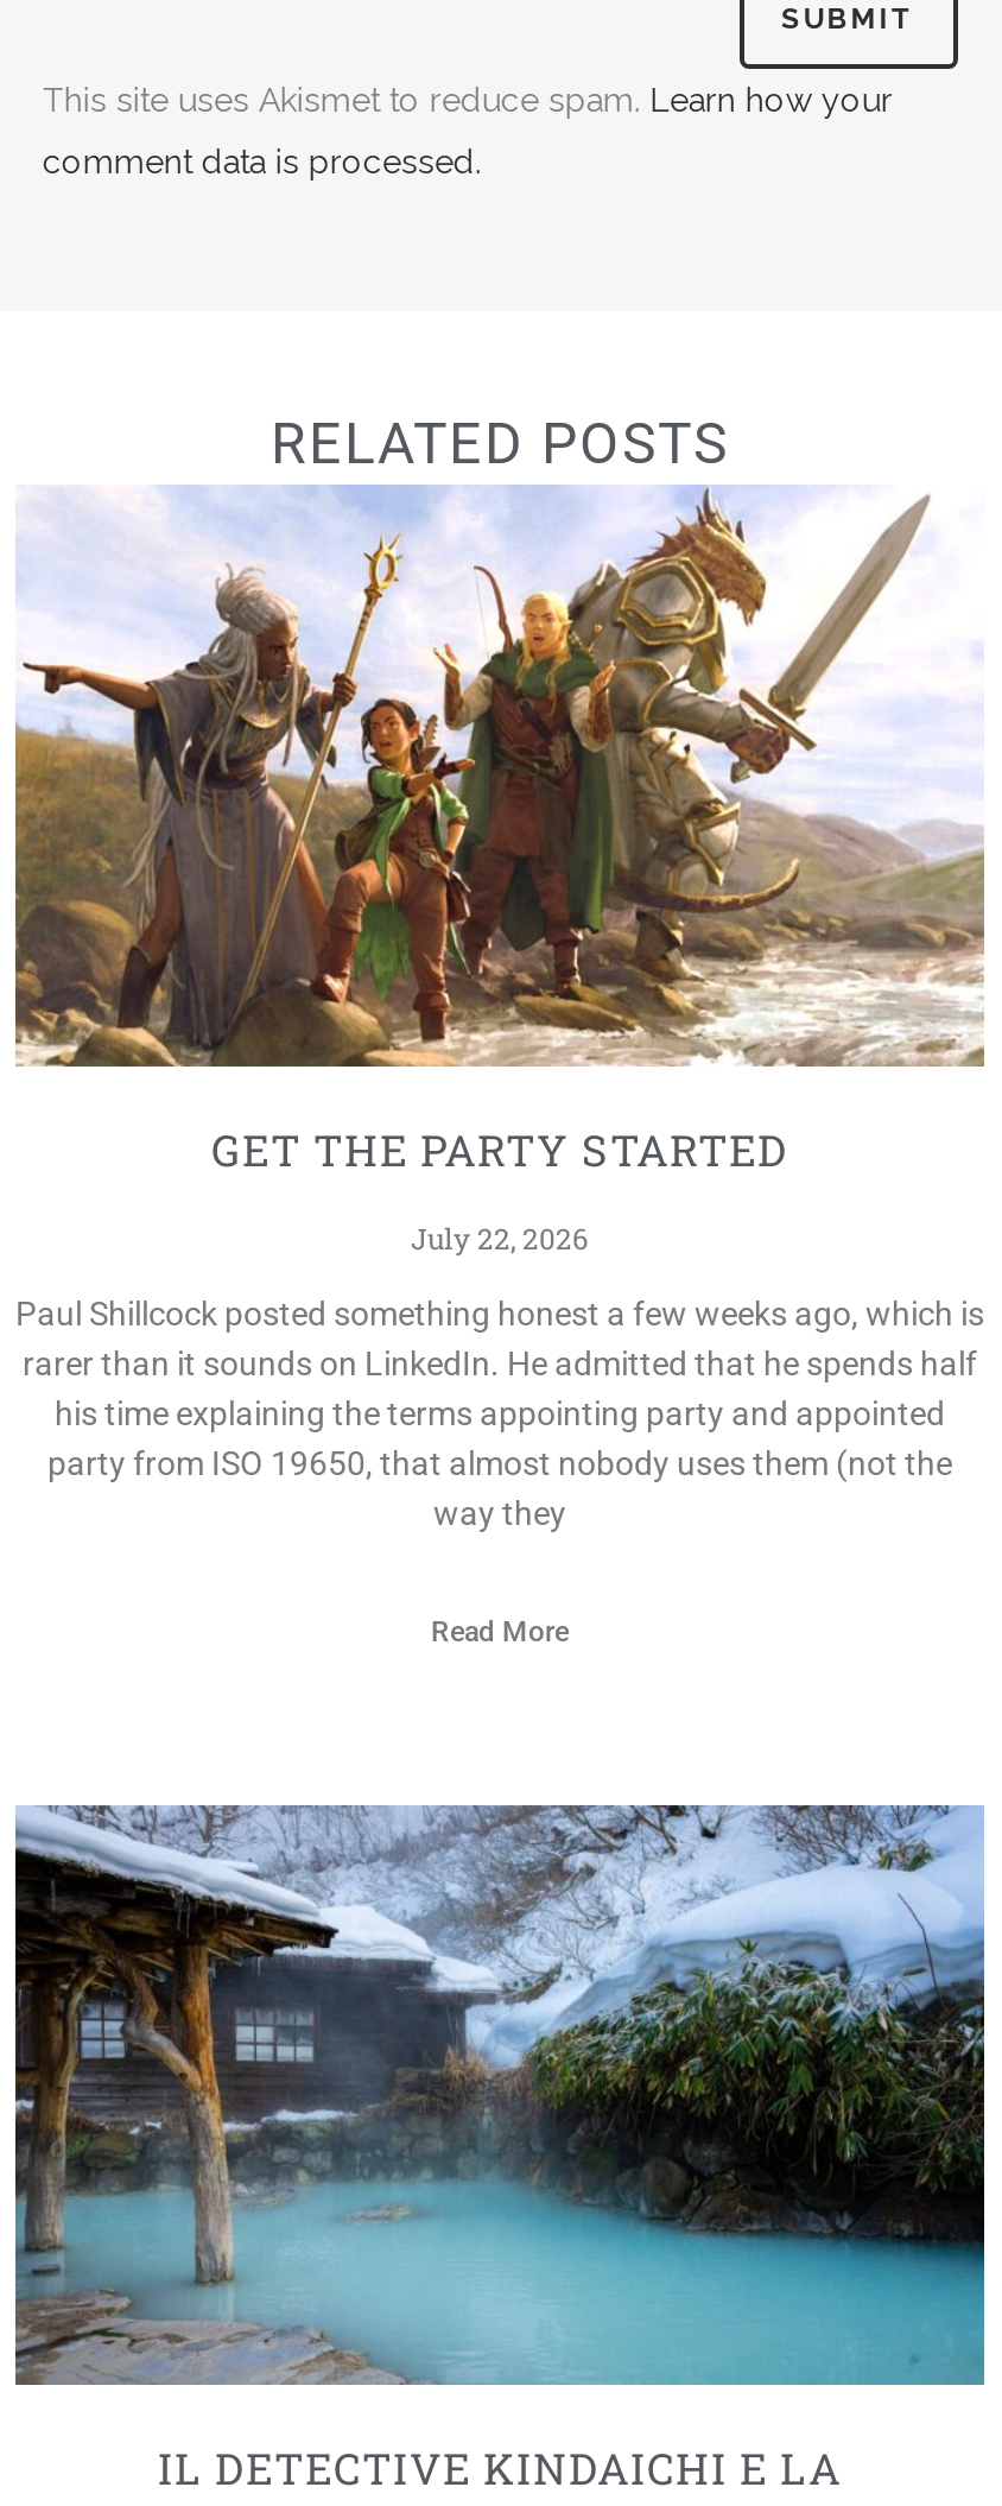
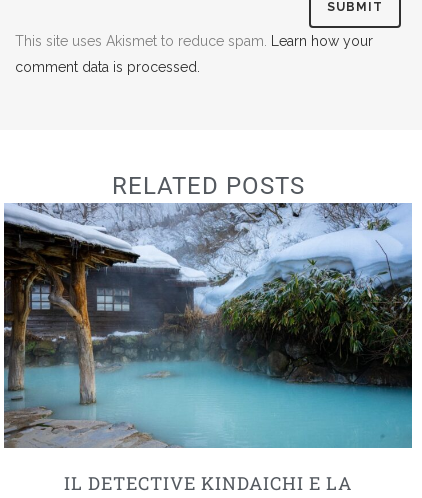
[13,485,987,1647] [image] | GET THE PARTY STARTED | July 22, 2026 | Paul Shillcock posted something honest a few weeks ago, which is | rarer than it sounds on LinkedIn. He admitted that he spends half | his time explaining the terms appointing party and appointed | party from ISO 19650, that almost nobody uses them (not the | way they | Read More -> none

